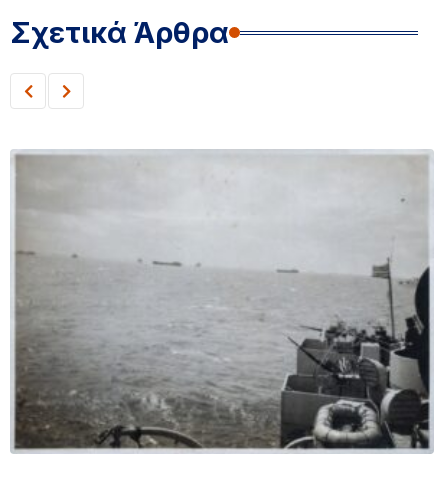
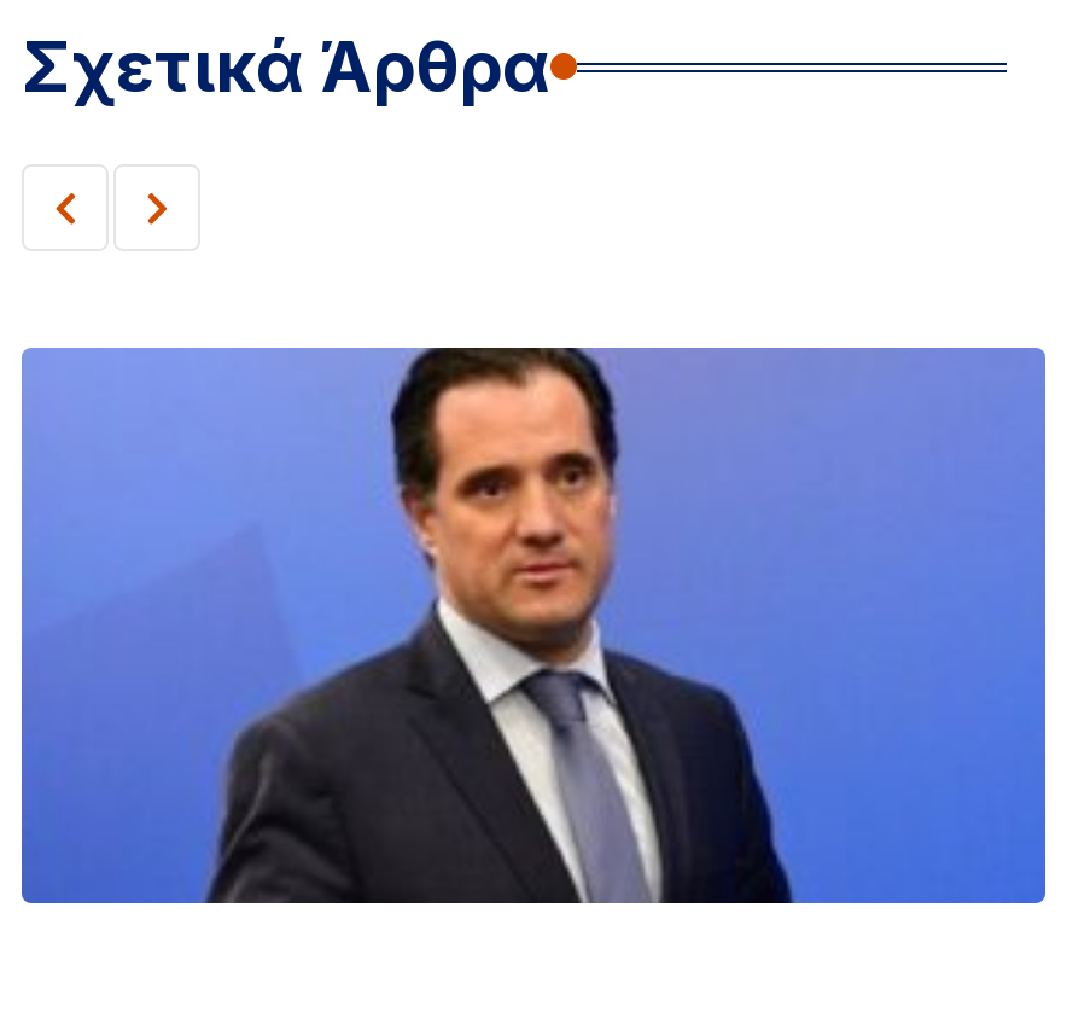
[11,149,433,454] [image] -> [22,345,1045,906] [image]

